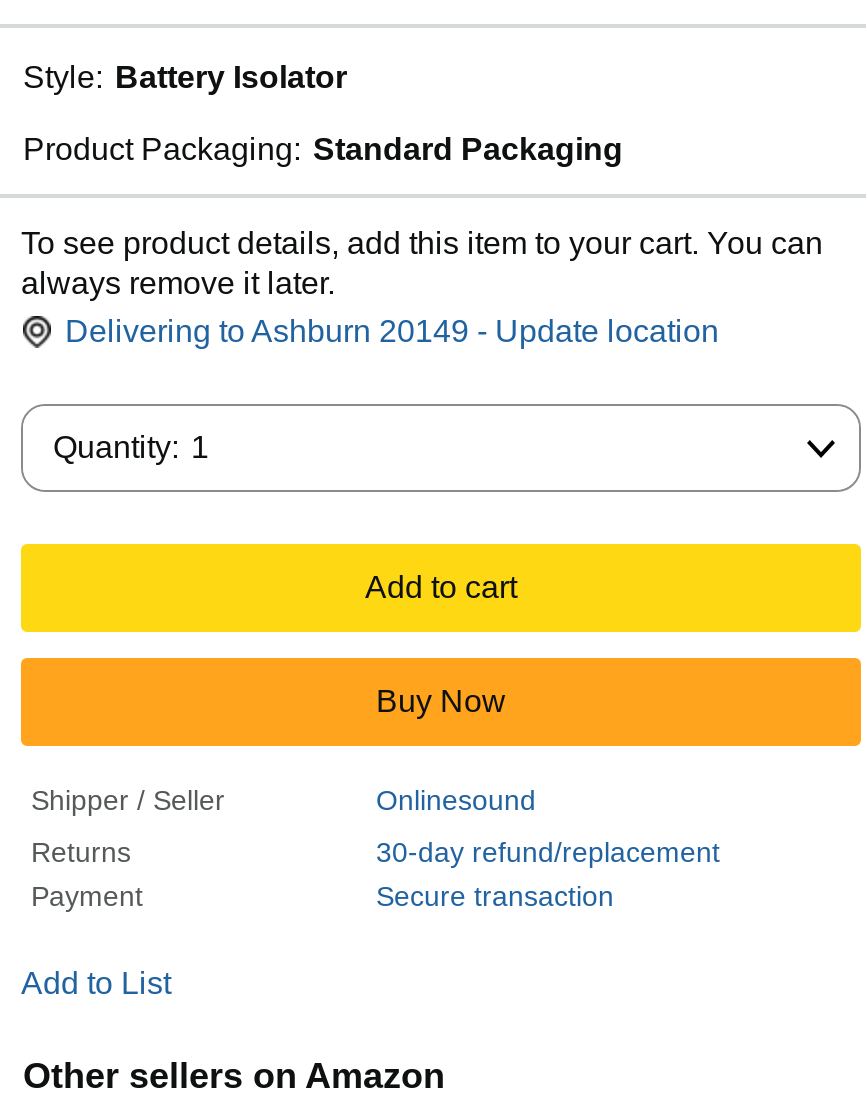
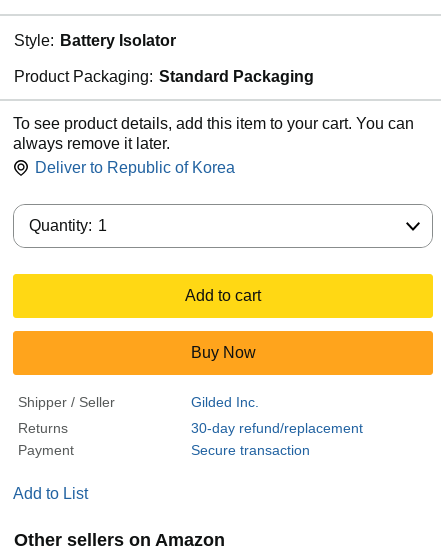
[65,314,719,348] Delivering to Ashburn 20149 - Update location -> [35,159,235,176] Deliver to Republic of Korea
[376,784,536,816] Onlinesound -> [190,394,258,410] Gilded Inc.

